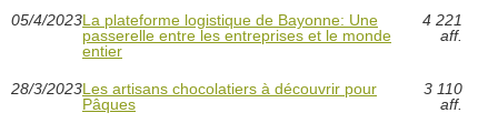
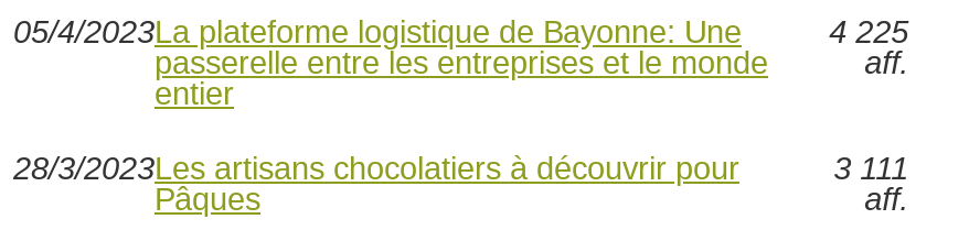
[422,11,462,29] 4 221 -> [829,14,909,50] 4 225
[423,80,462,98] 3 110 -> [833,151,909,186] 3 111

